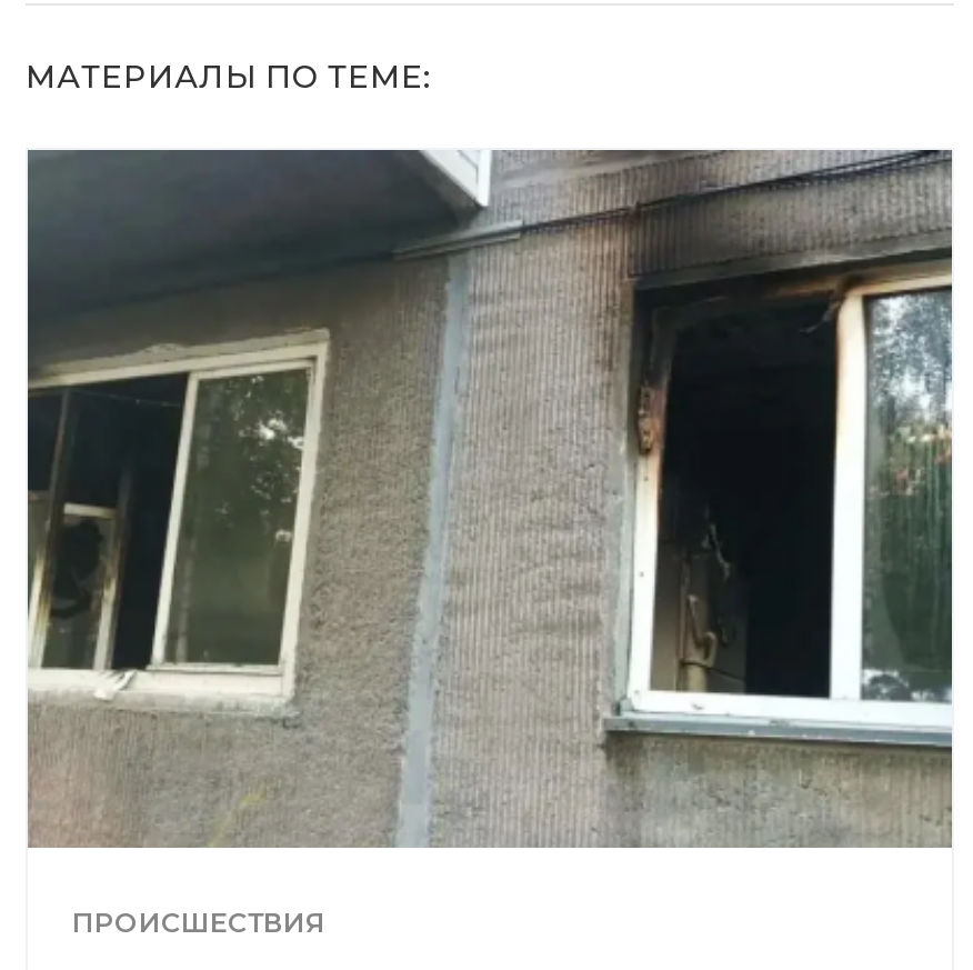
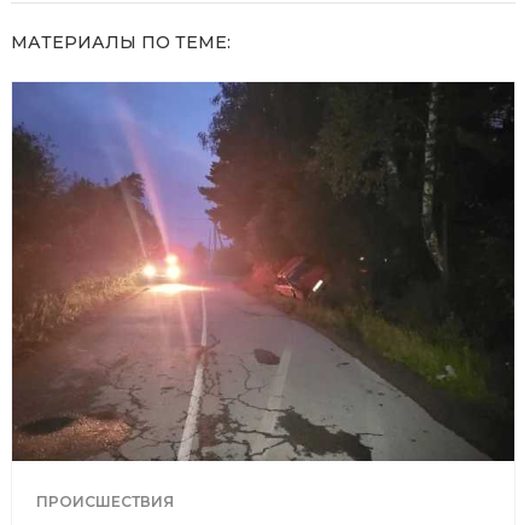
[28,148,954,848] [image] -> [11,81,516,461] [image]

